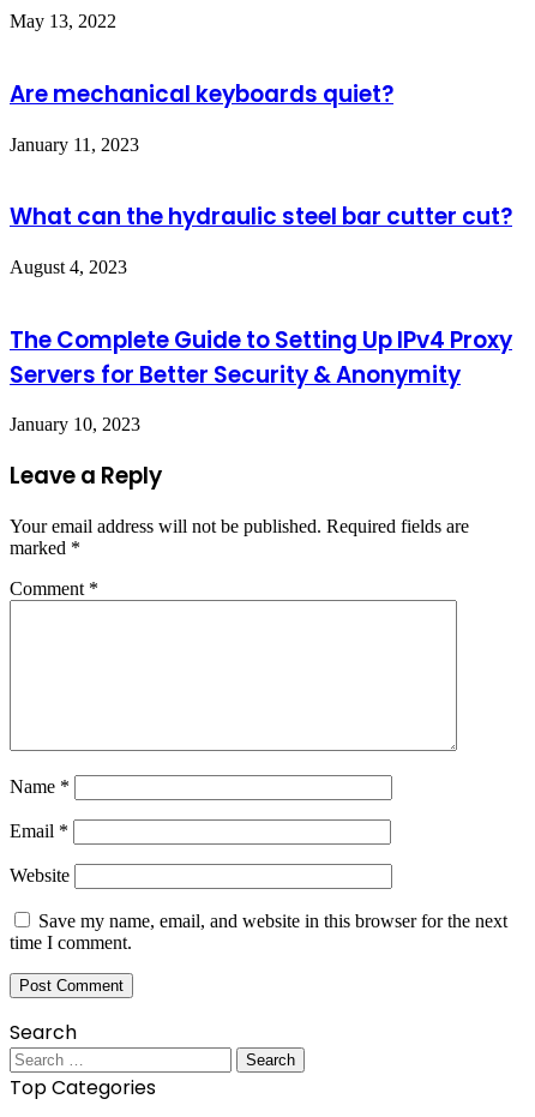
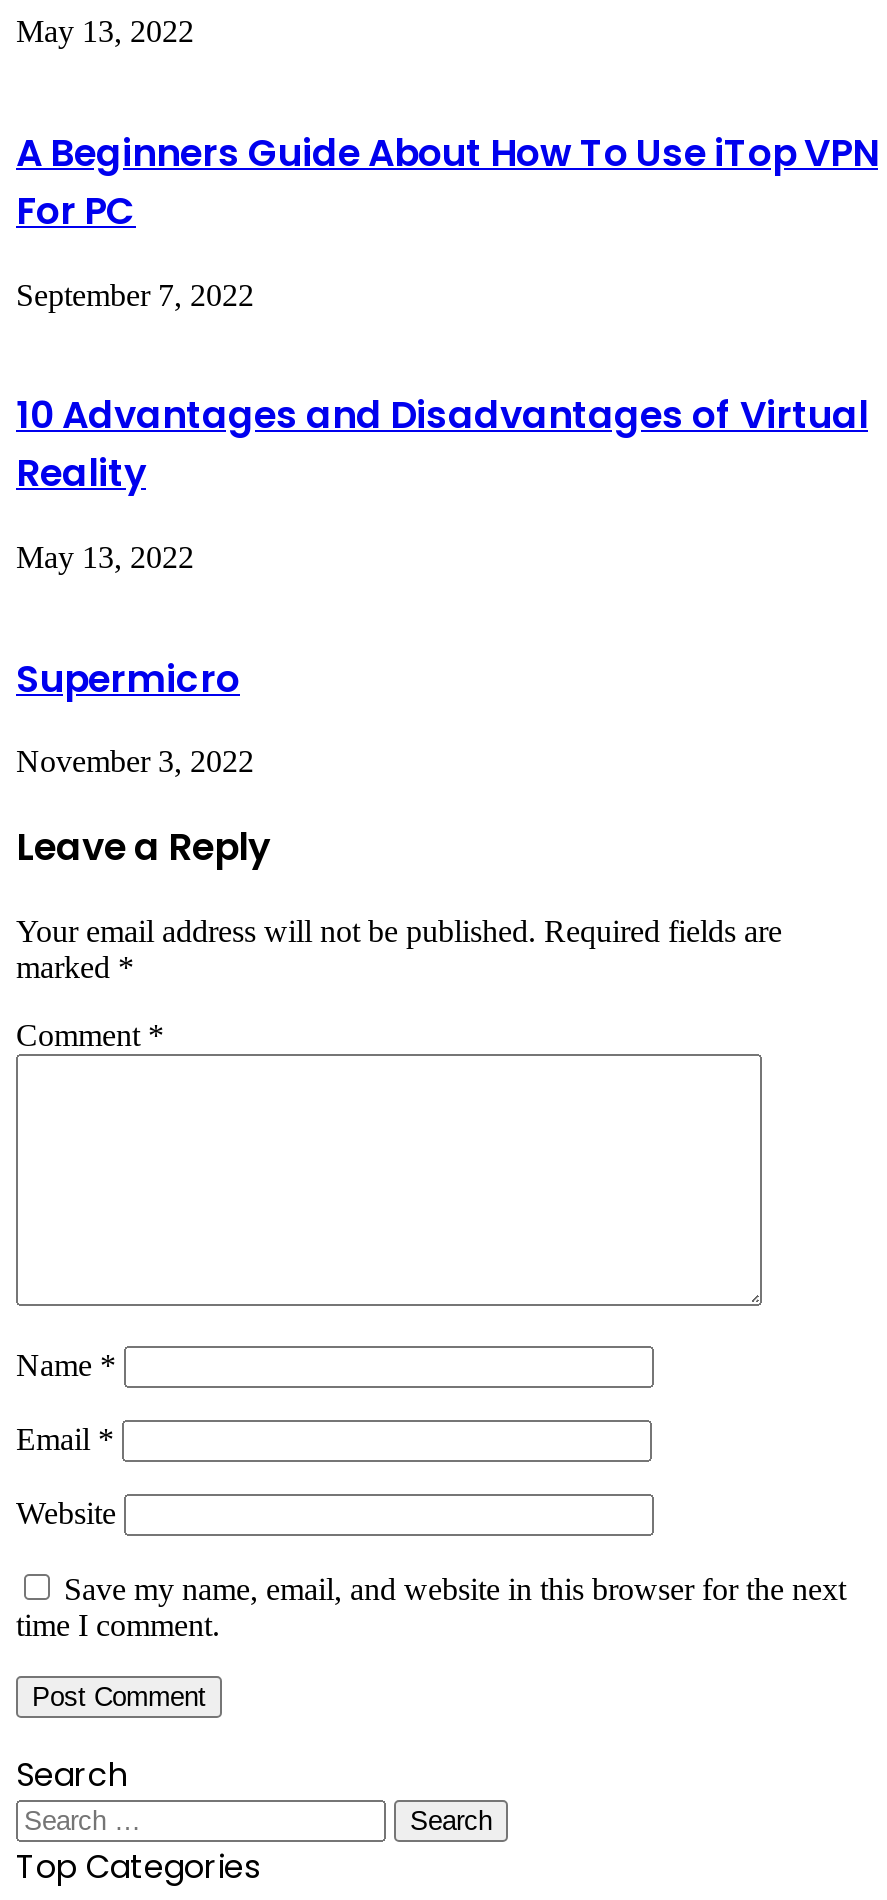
[10,78,393,110] Are mechanical keyboards quiet? -> [16,126,878,238] A Beginners Guide About How To Use iTop VPN | For PC
[10,134,139,154] January 11, 2023 -> [16,277,254,311] September 7, 2022
[10,201,512,233] What can the hydraulic steel bar cutter cut? -> [16,389,868,501] 10 Advantages and Disadvantages of Virtual | Reality
[10,257,127,277] August 4, 2023 -> [16,540,194,574] May 13, 2022
[10,324,512,391] The Complete Guide to Setting Up IPv4 Proxy | Servers for Better Security & Anonymity -> [16,651,240,705] Supermicro
[10,414,140,435] January 10, 2023 -> [16,745,254,779] November 3, 2022

